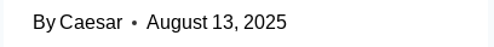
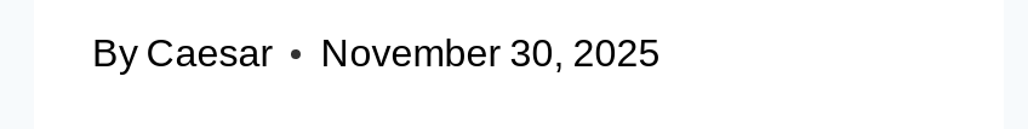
[33,12,287,33] By Caesar August 13, 2025 -> [92,33,660,74] By Caesar November 30, 2025

